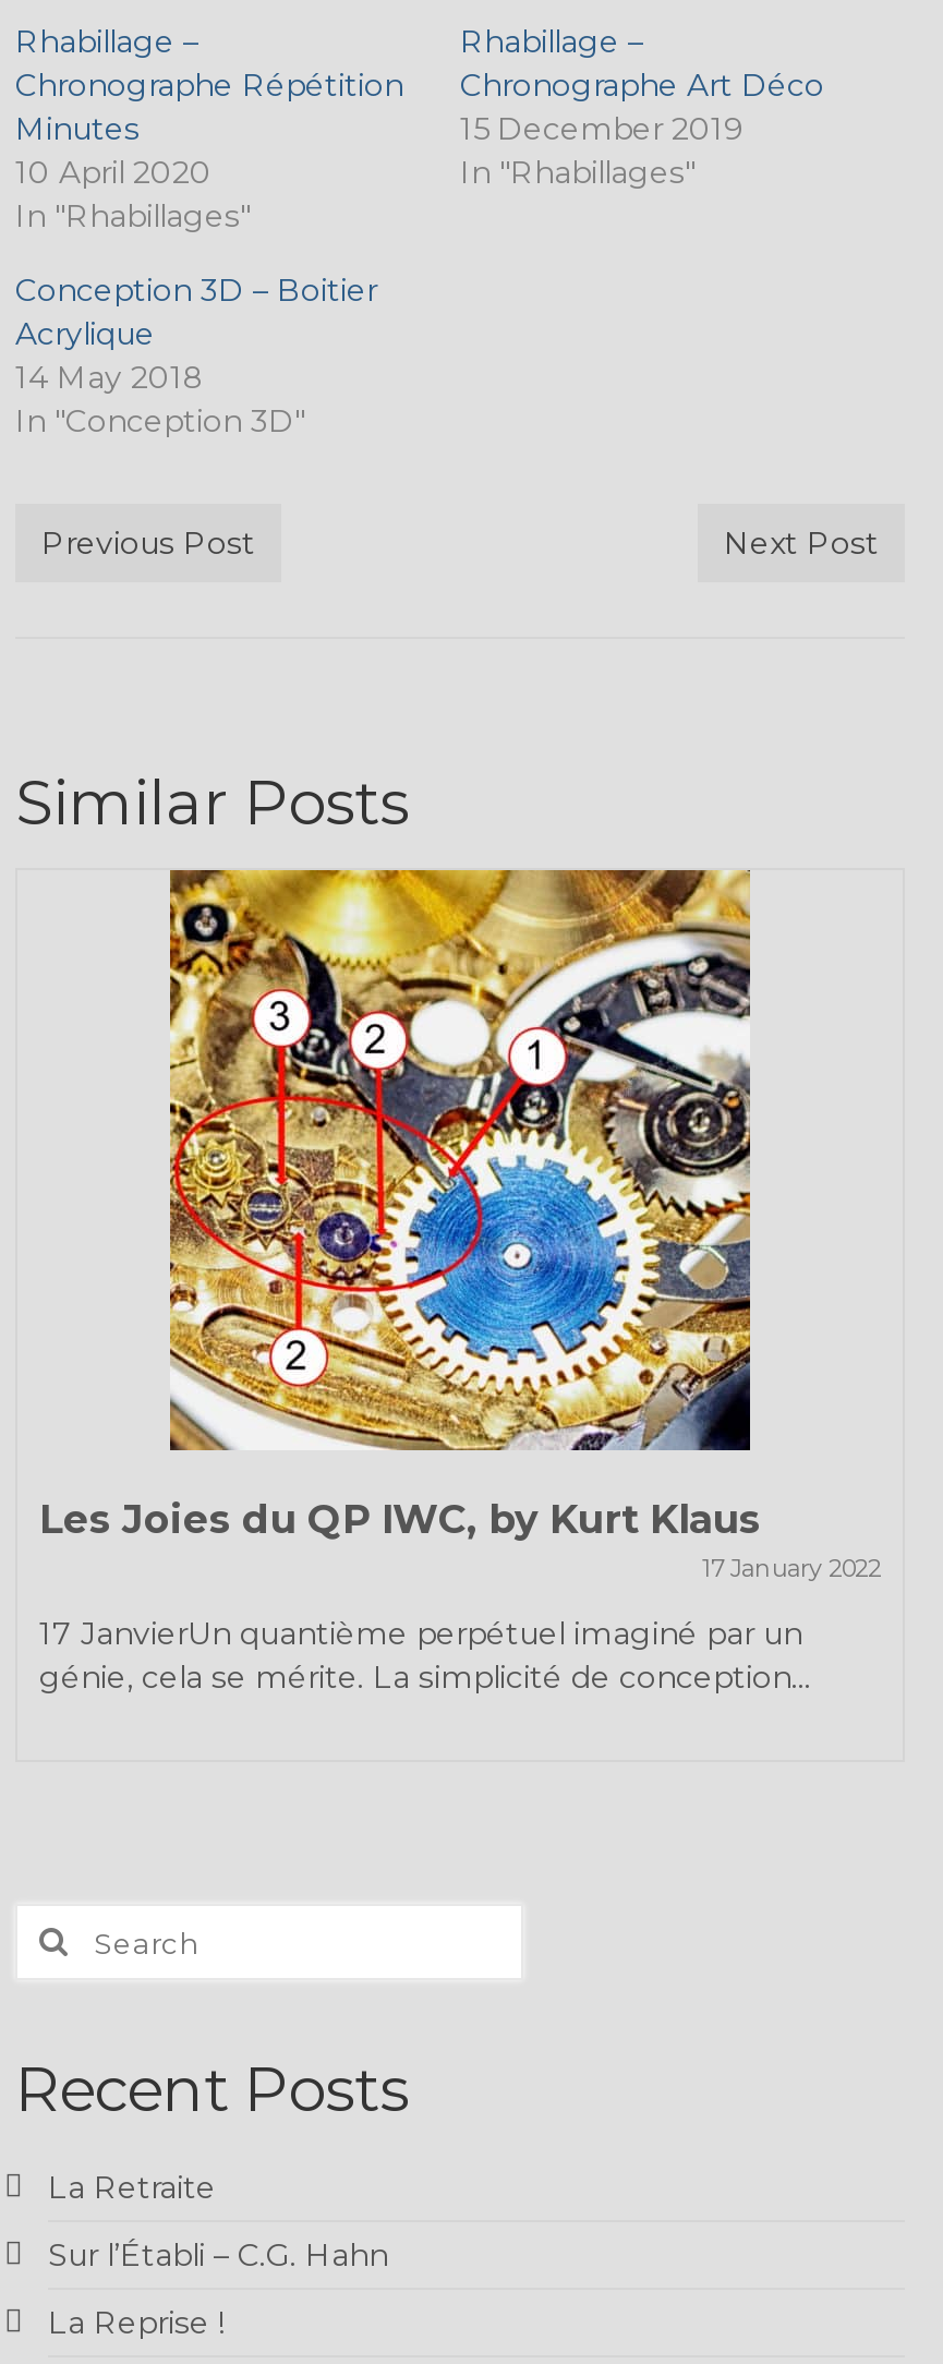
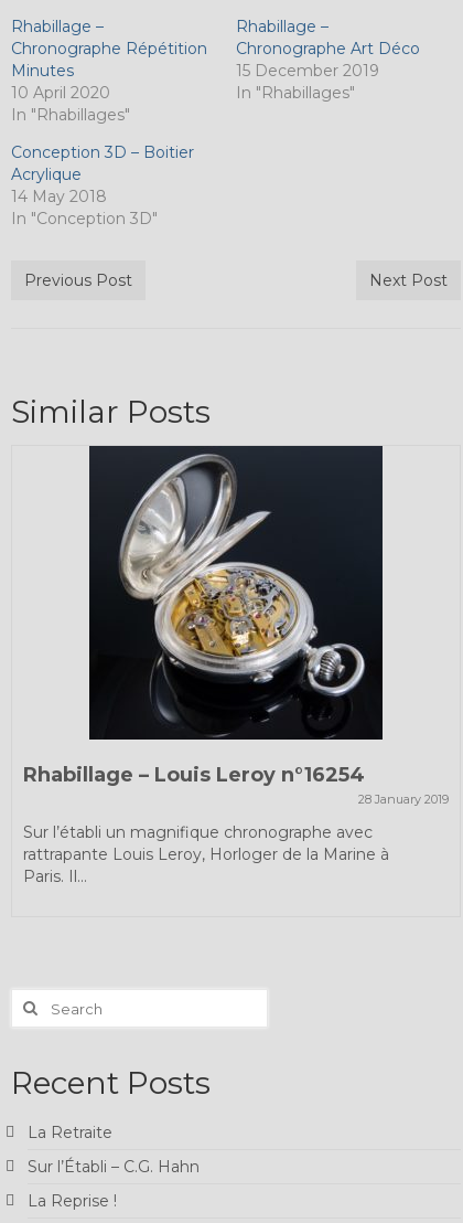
[39,868,881,1584] [image] | Les Joies du QP IWC, by Kurt Klaus | 17 January 2022 -> [23,445,449,807] [image] | Rhabillage – Louis Leroy n°16254 | 28 January 2019
[39,1614,811,1697] 17 JanvierUn quantième perpétuel imaginé par un | génie, cela se mérite. La simplicité de conception... -> [23,823,389,887] Sur l’établi un magnifique chronographe avec | rattrapante Louis Leroy, Horloger de la Marine à | Paris. Il...

